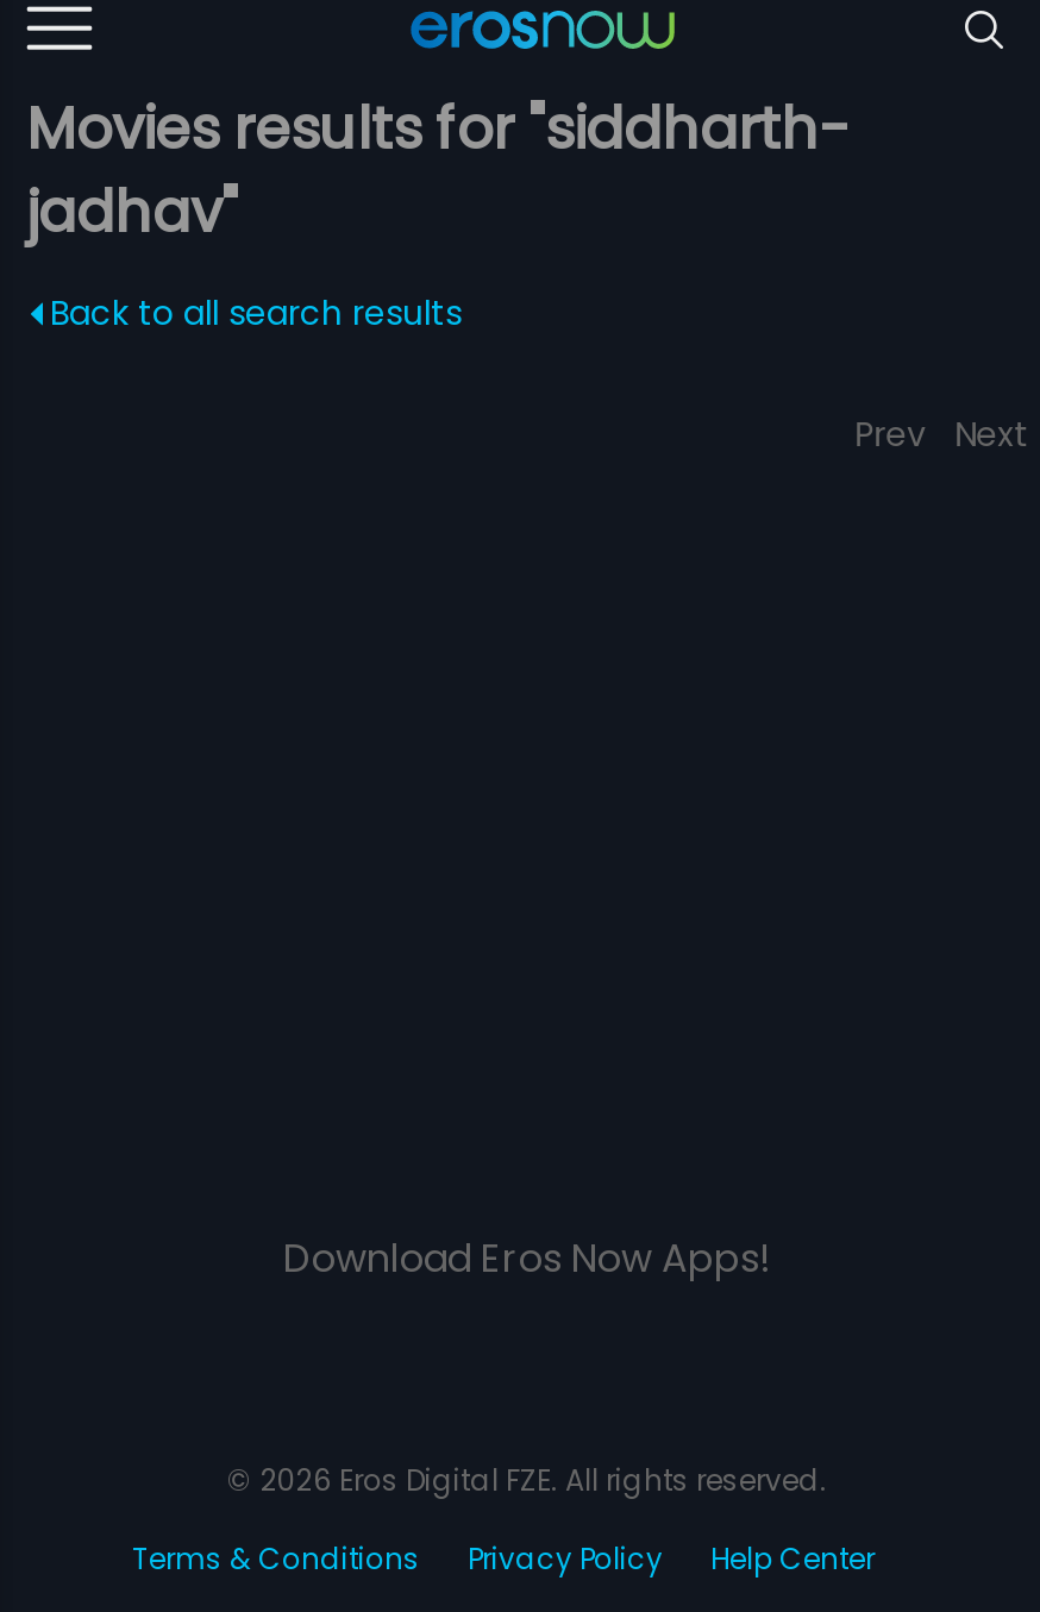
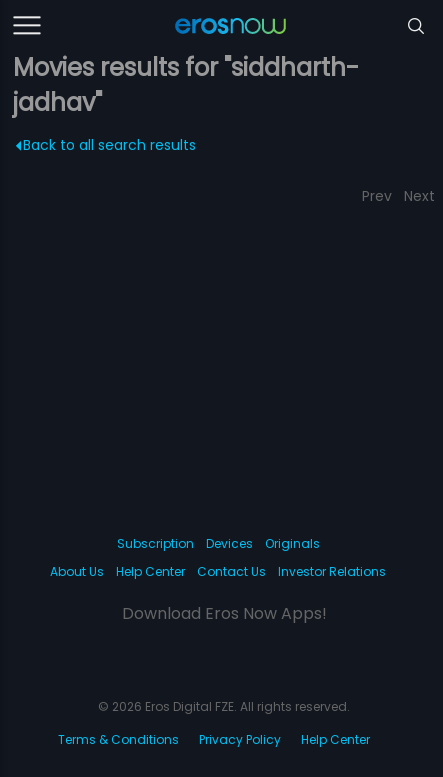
none -> [50,535,386,580] Subscription | Devices | Originals | About Us | Help Center | Contact Us | Investor Relations

